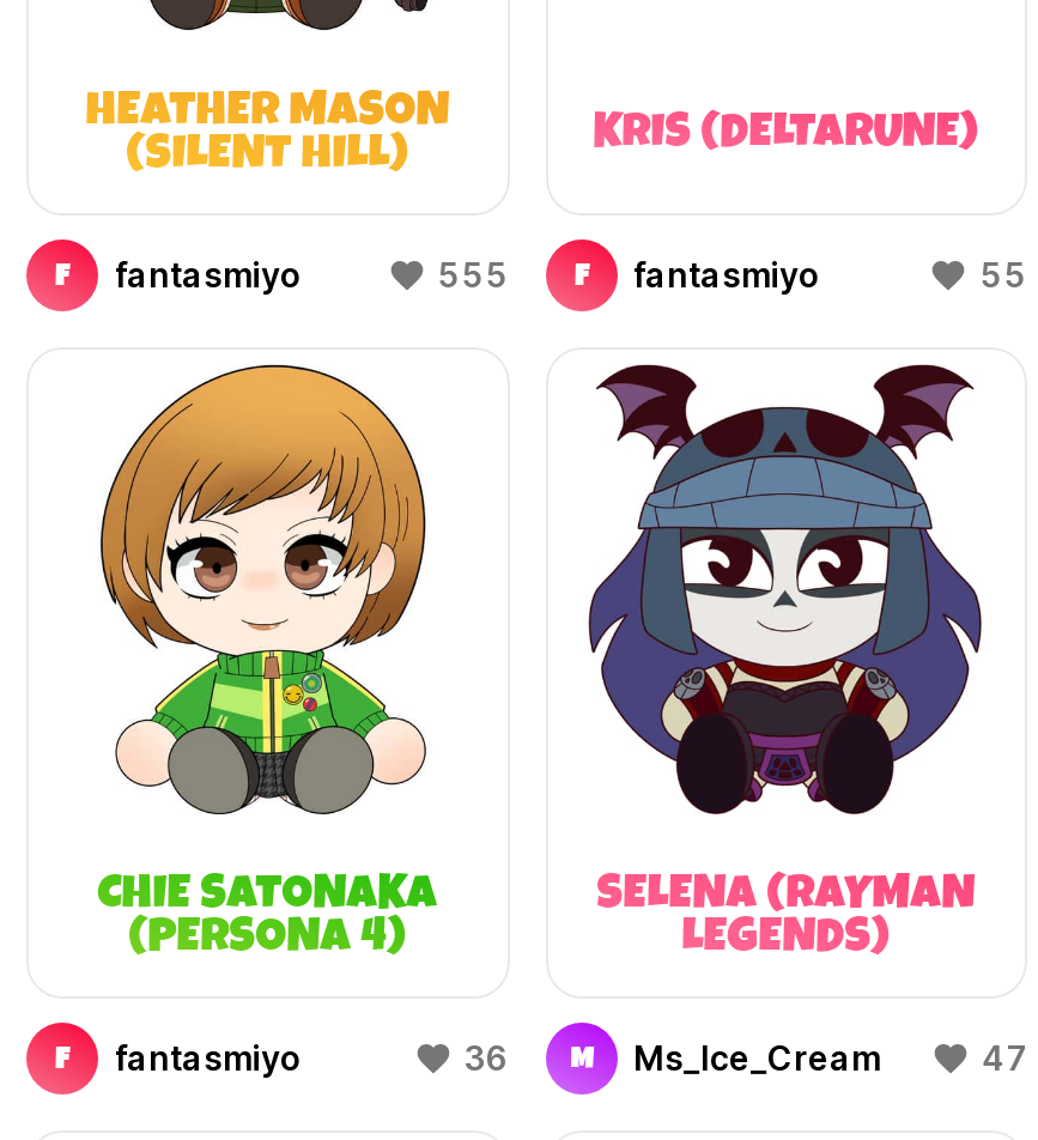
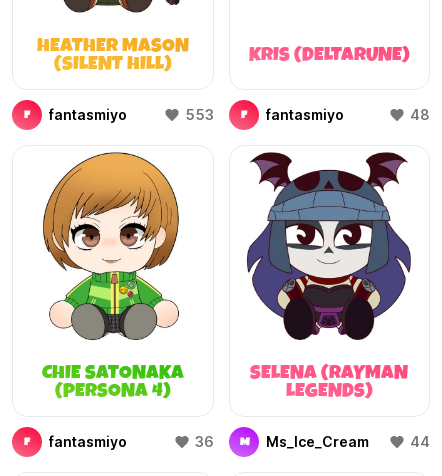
[437,254,509,295] 555 -> [184,106,213,123] 553
[979,254,1027,295] 55 -> [410,106,430,123] 48
[982,1036,1027,1077] 47 -> [410,432,430,449] 44

